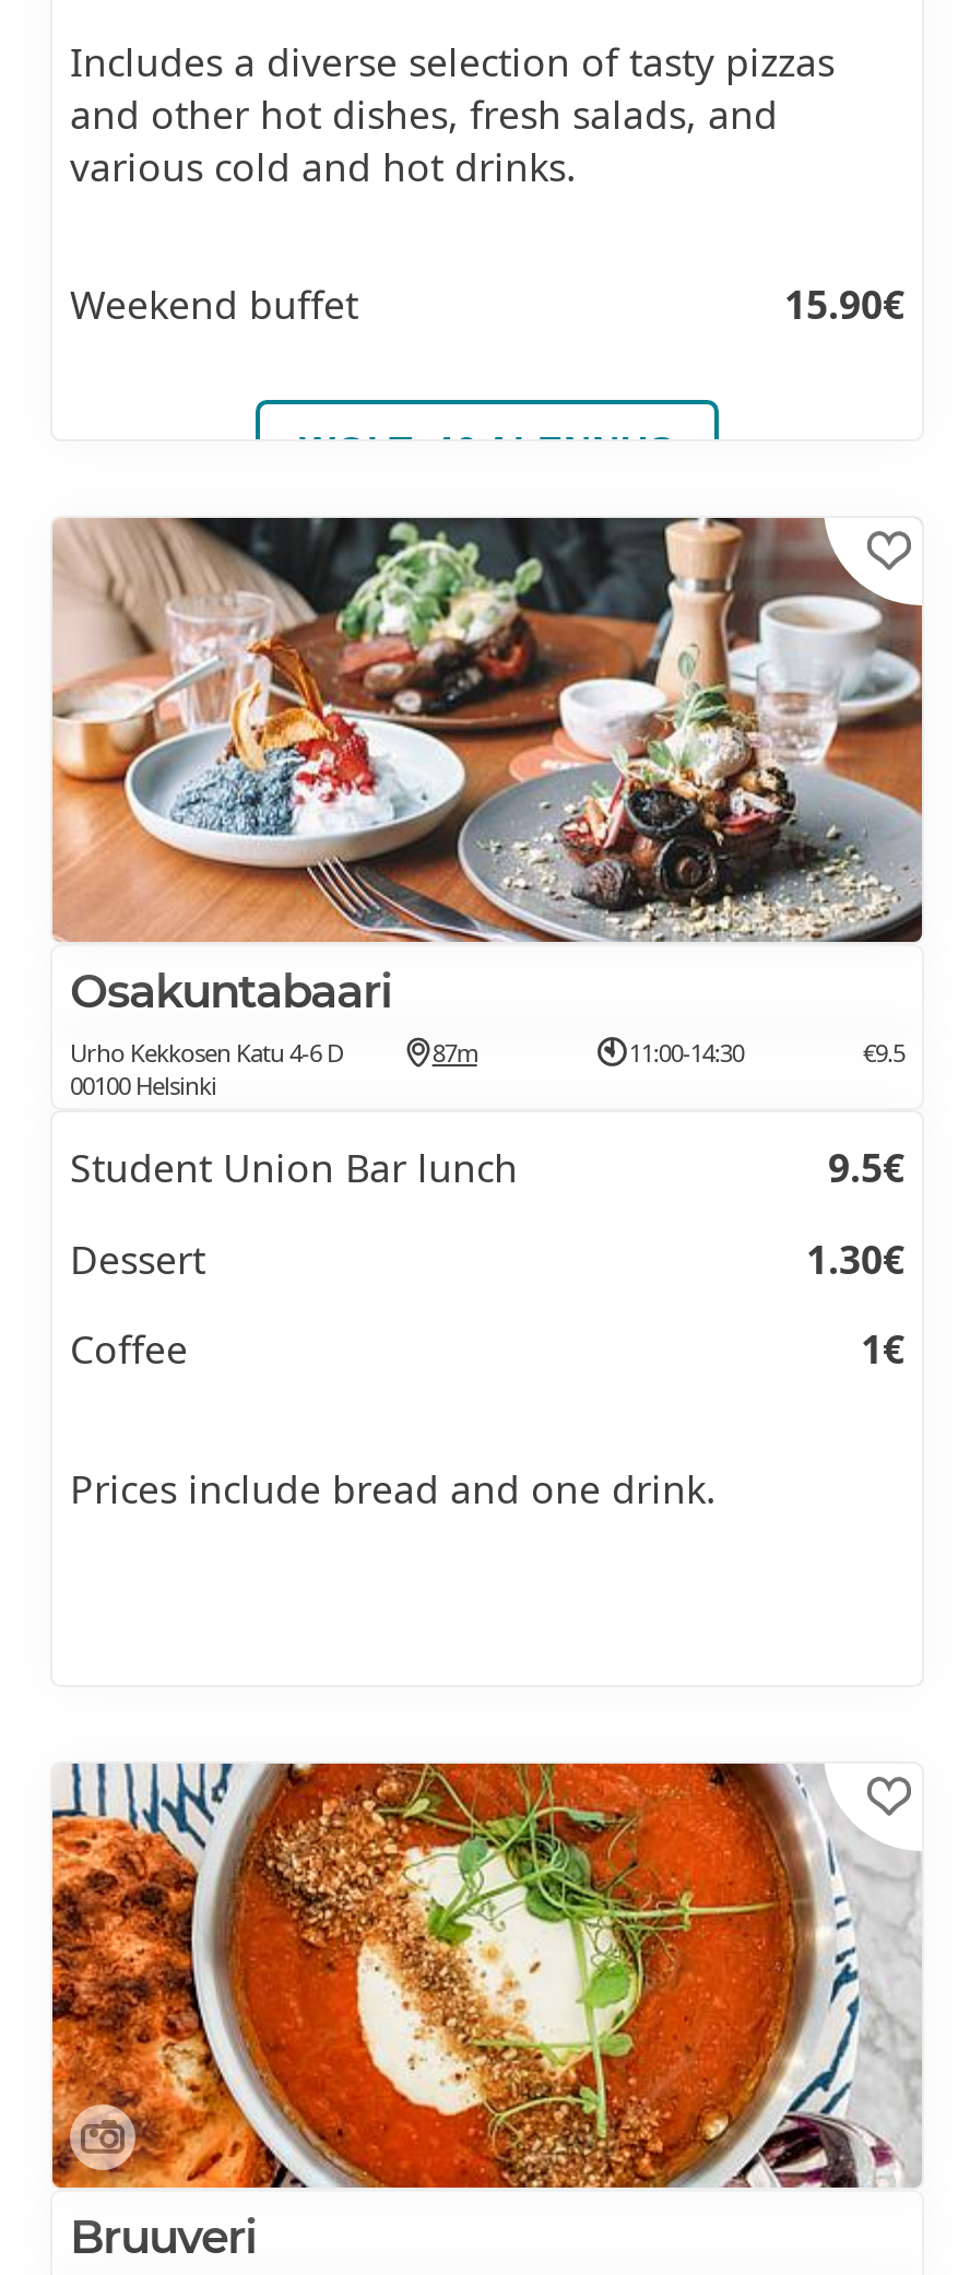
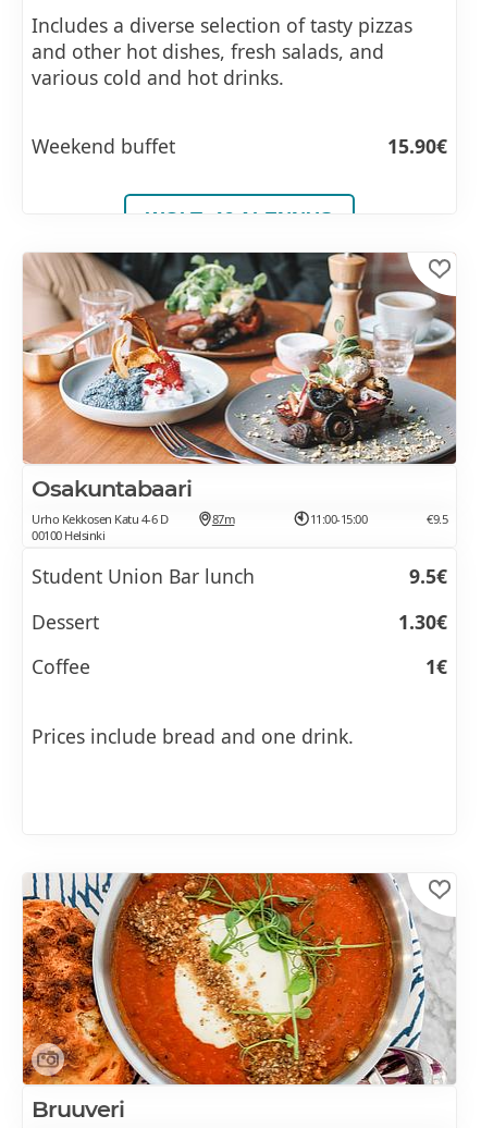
[629,1036,744,1068] 11:00-14:30 -> [310,511,367,527] 11:00-15:00

